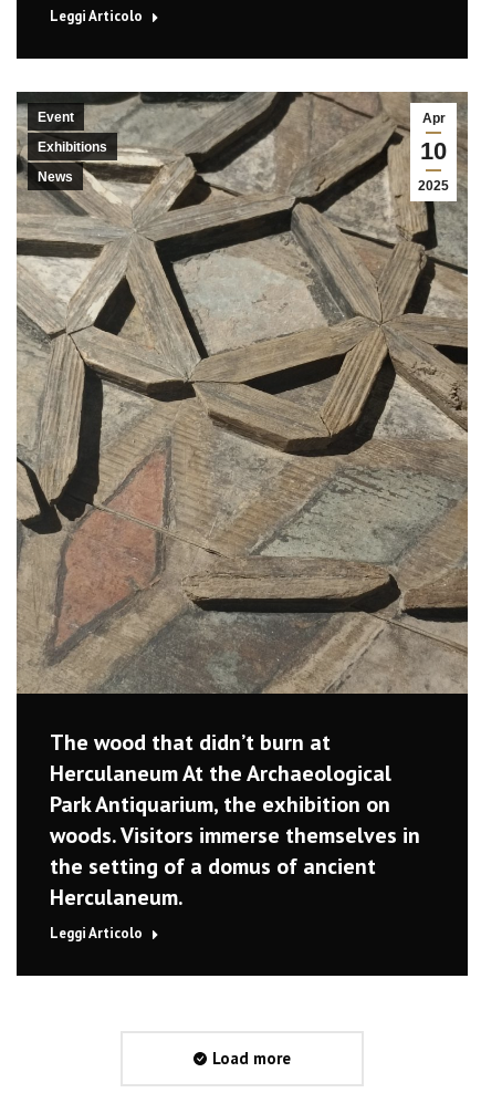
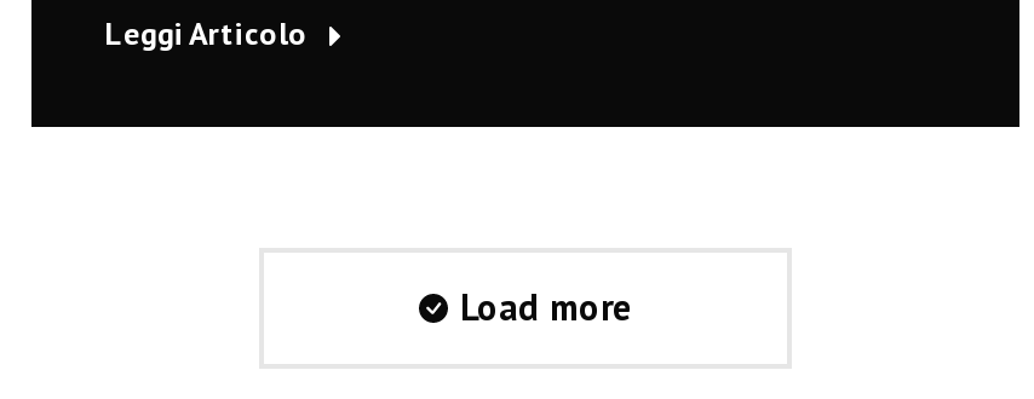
[15,91,469,695] [image] | Apr | 10 | 2025 -> none
[38,110,107,185] Event | Exhibitions | News -> none
[50,728,420,943] The wood that didn’t burn at | Herculaneum At the Archaeological | Park Antiquarium, the exhibition on | woods. Visitors immerse themselves in | the setting of a domus of ancient | Herculaneum. | Leggi Articolo -> none

